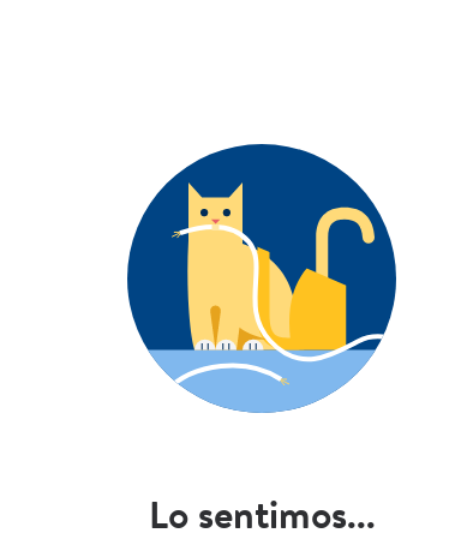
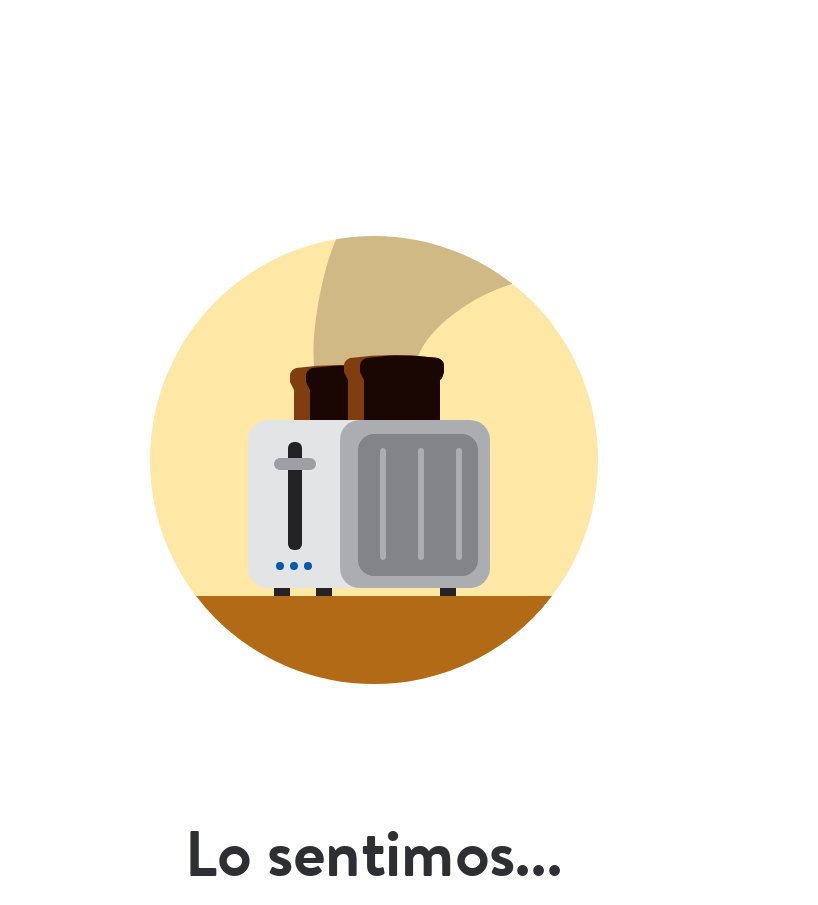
[126,143,397,414] [image] -> [150,234,598,686] [image]

